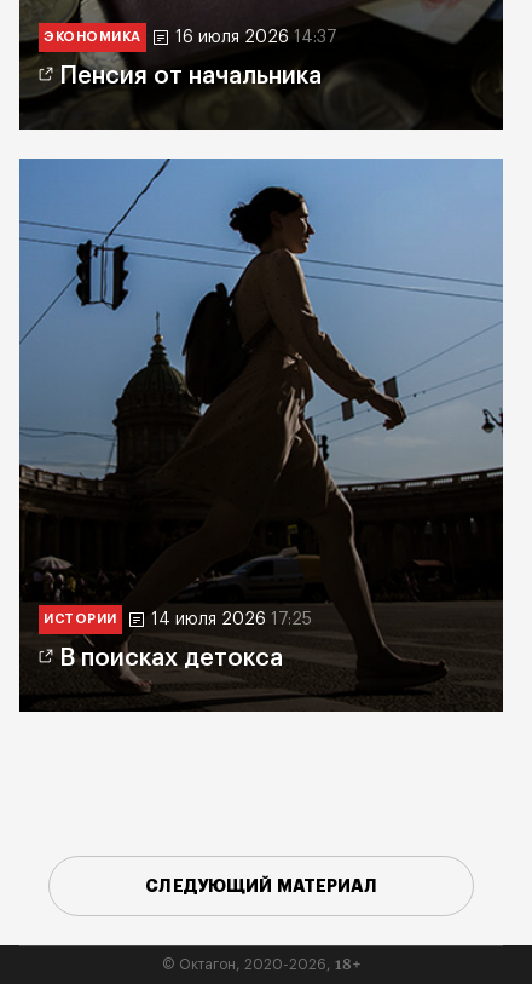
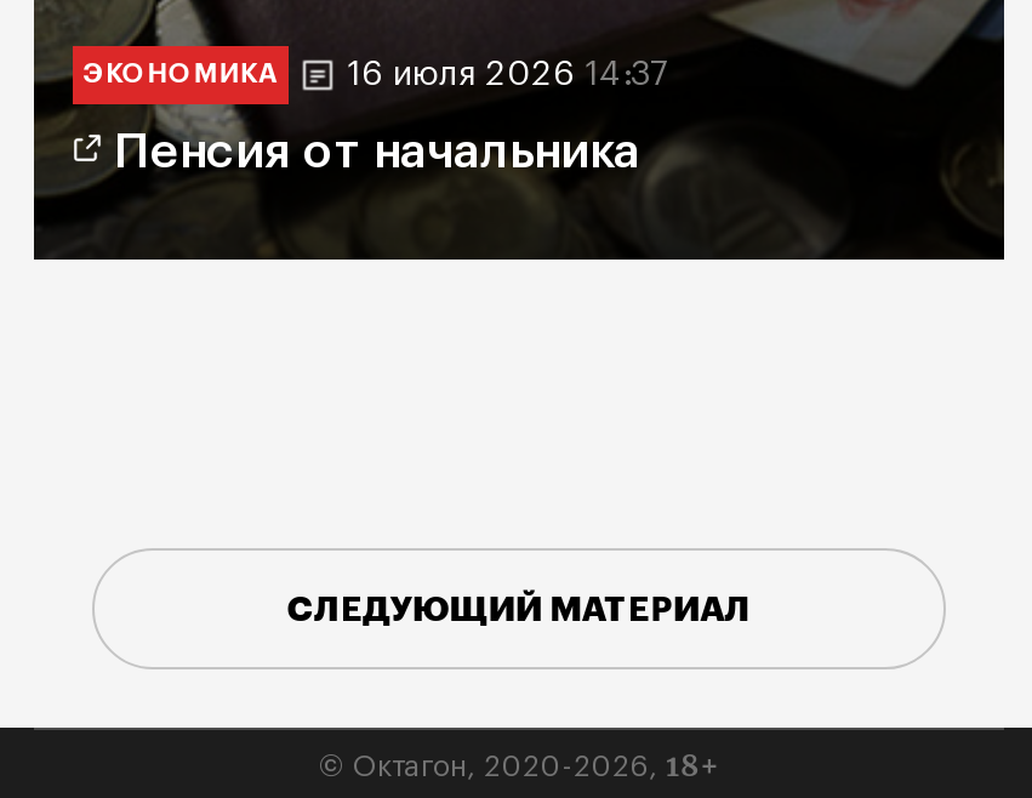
[18,157,504,671] [image] | ИСТОРИИ | 14 июля 2026 17:25 | В поисках детокса -> none

